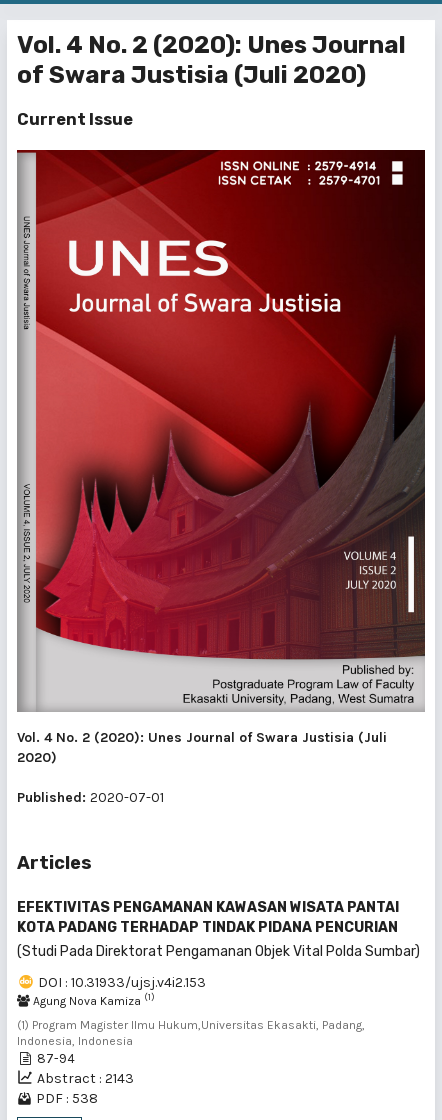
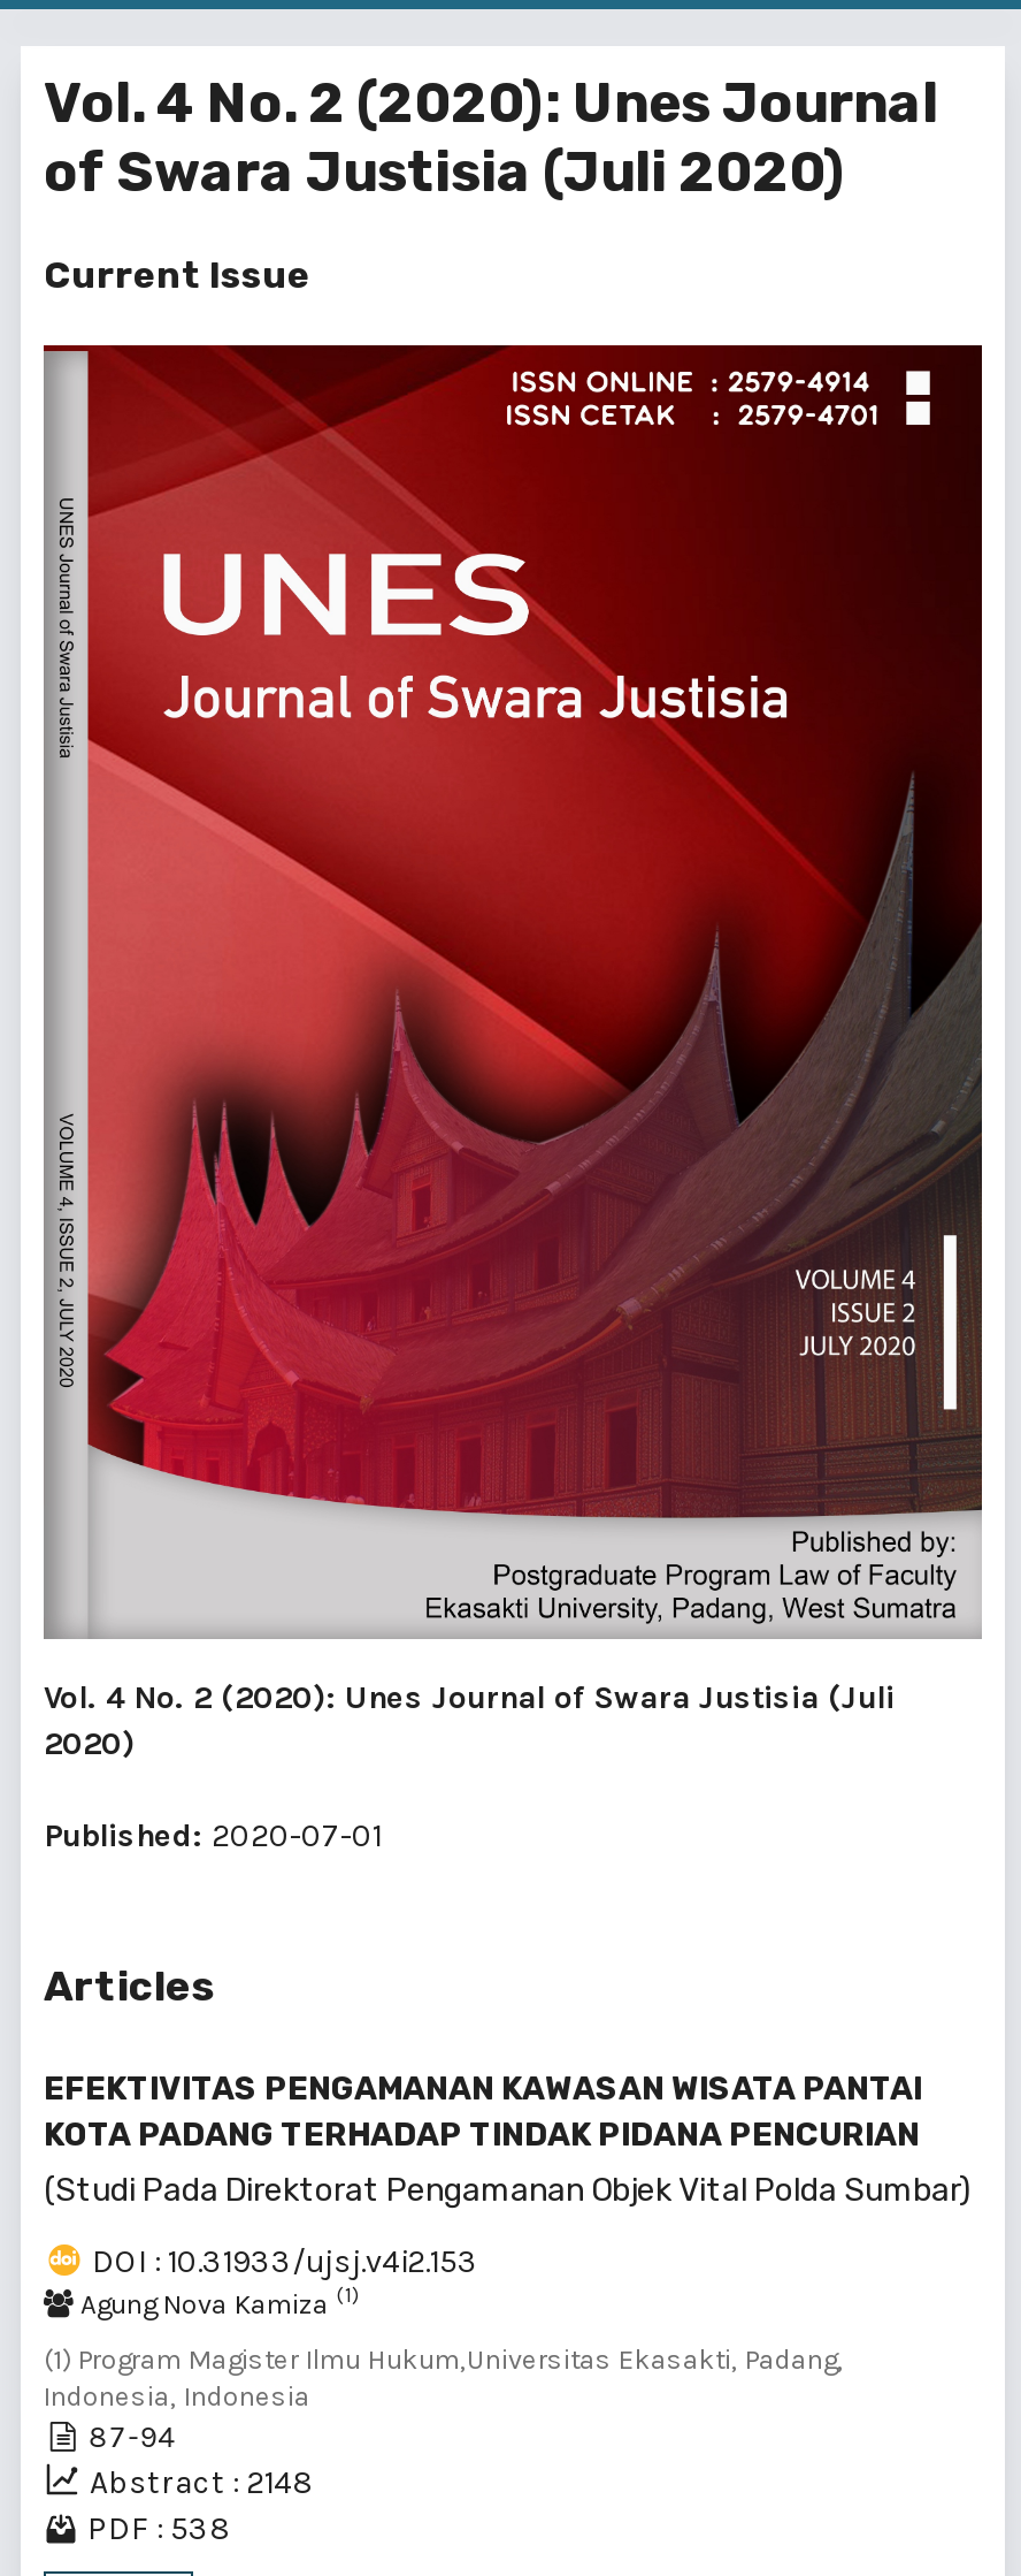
[37,1070,134,1087] Abstract : 2143 -> [90,2463,313,2502] Abstract : 2148

